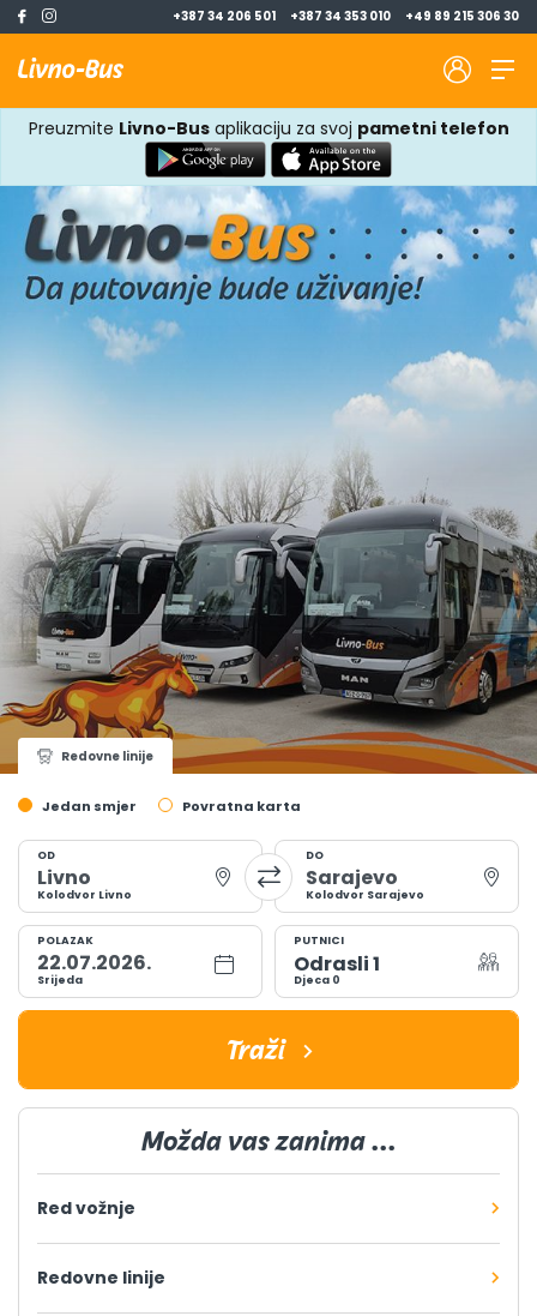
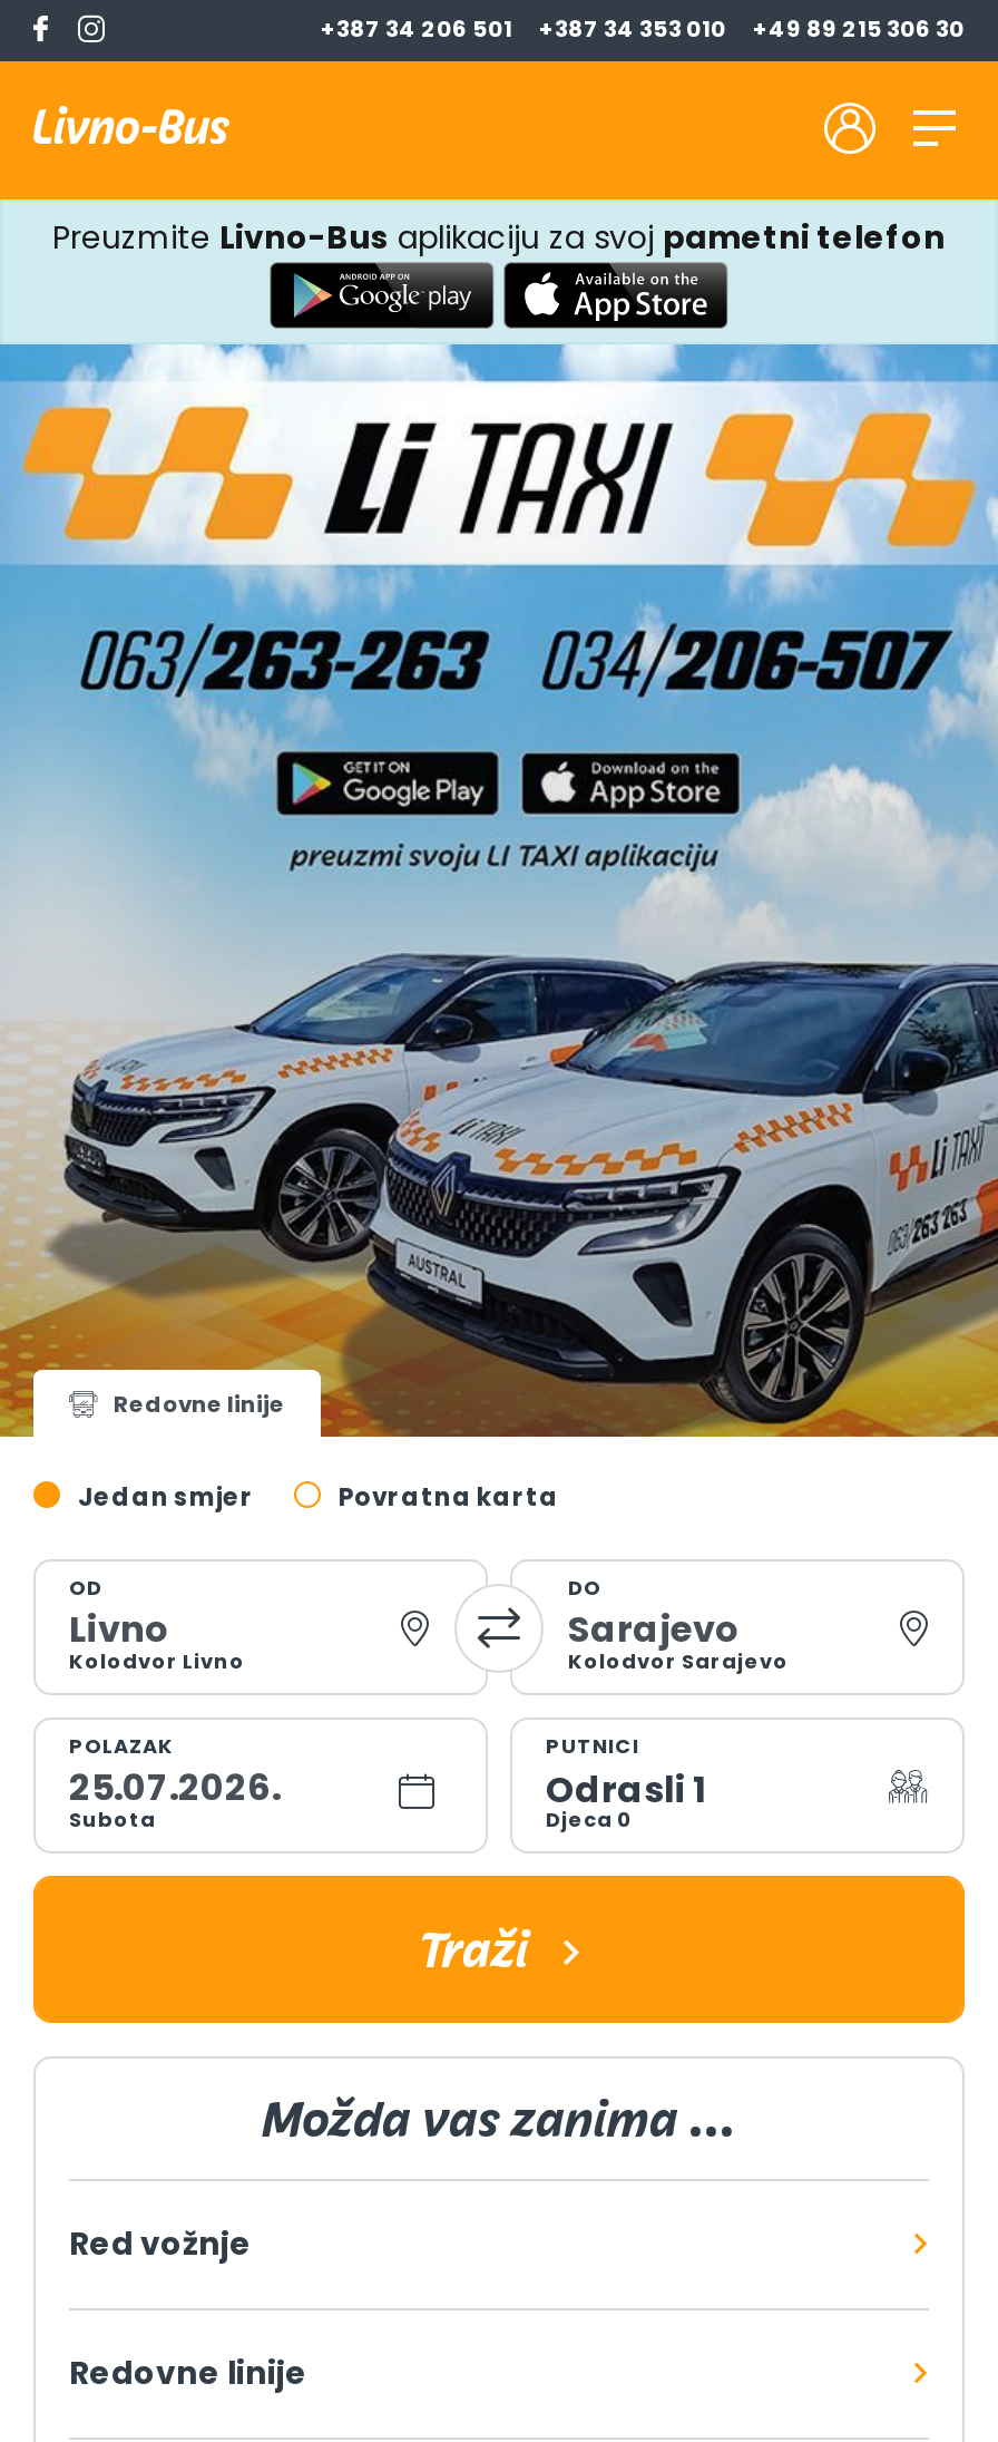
[4,186,533,774] [image] -> [7,342,991,1437] [image]
[37,973,83,987] Srijeda -> [69,1807,156,1833] Subota

